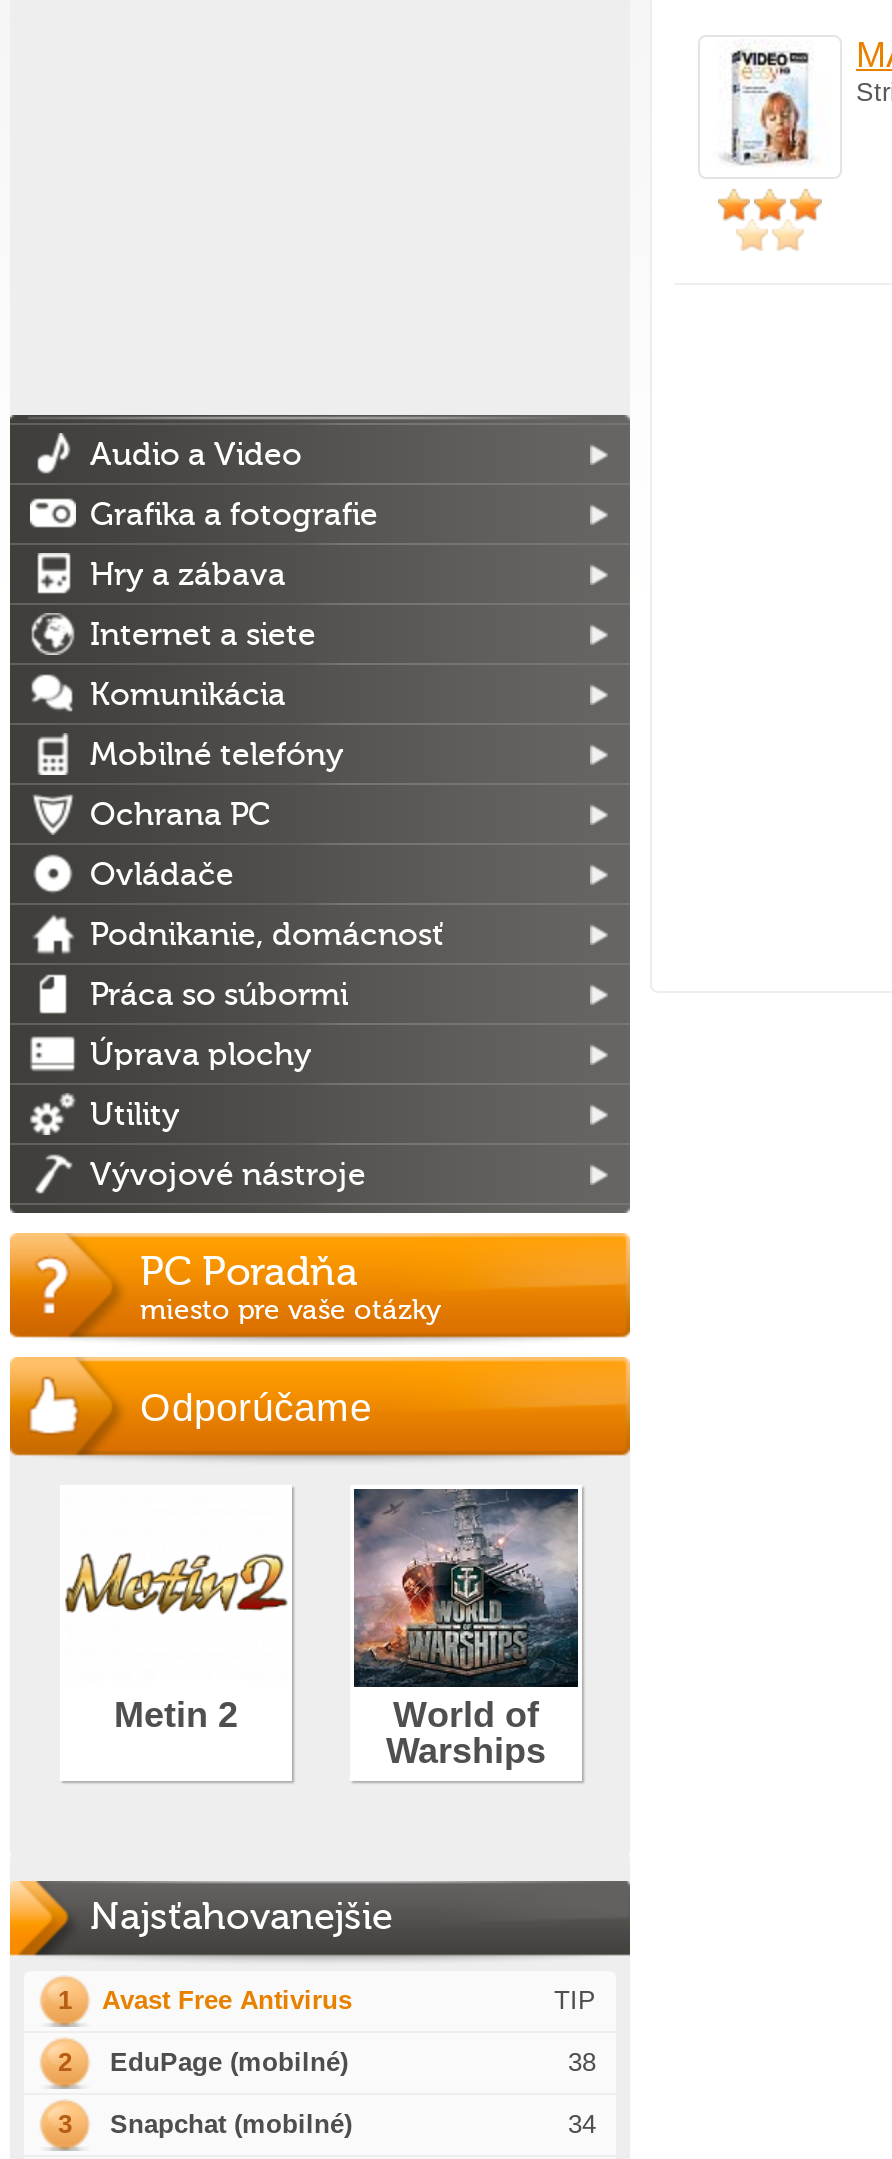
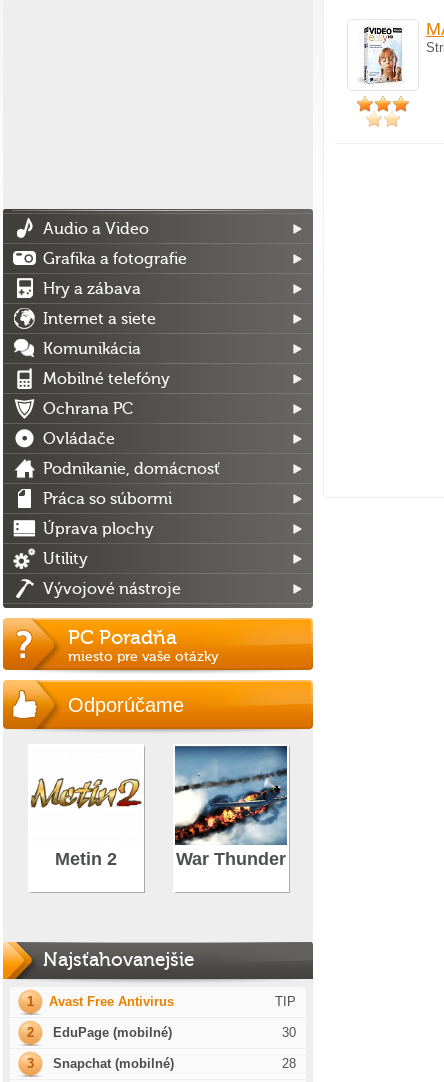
[352,1489,580,1771] [image] | World of | Warships -> [174,746,287,869] [image] | War Thunder
[568,2046,596,2076] 38 -> [282,1025,296,1040] 30
[568,2108,596,2138] 34 -> [282,1056,296,1071] 28

